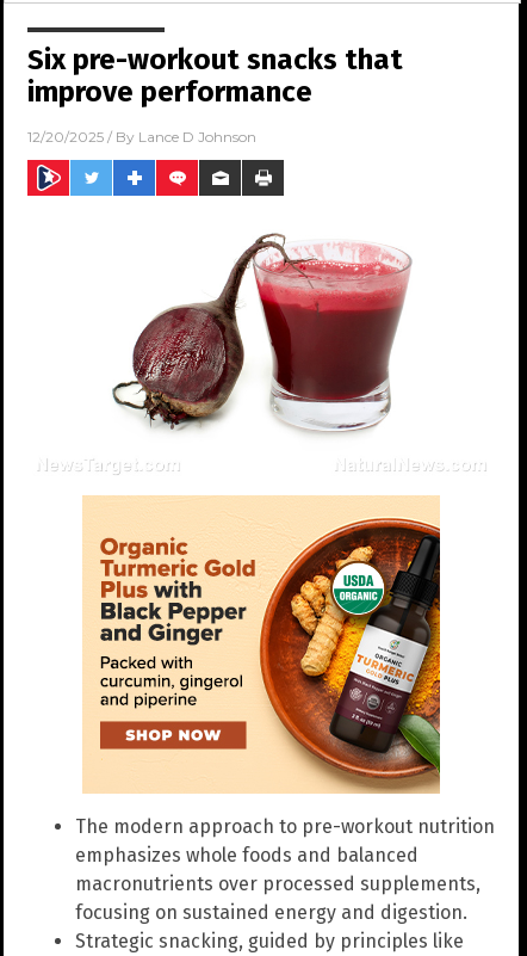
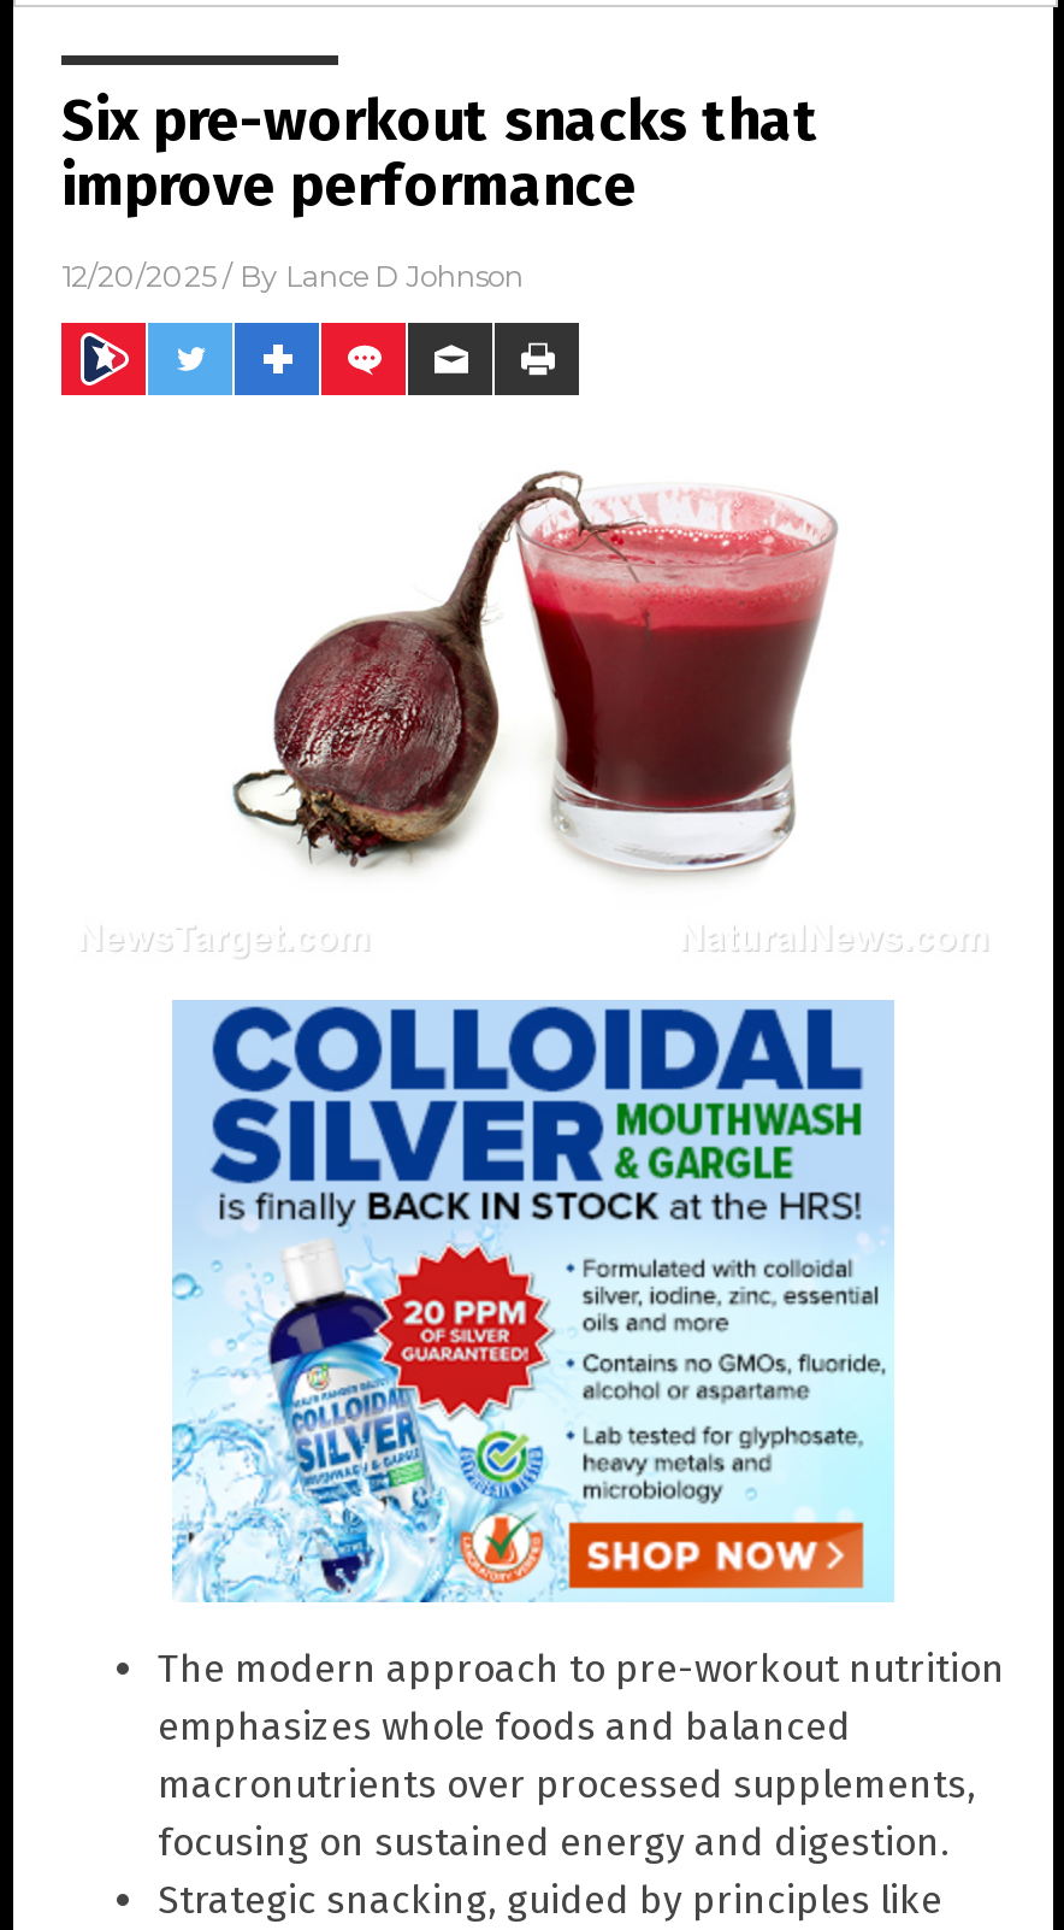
[82,495,441,795] [image] -> [170,1000,894,1605] [image]

